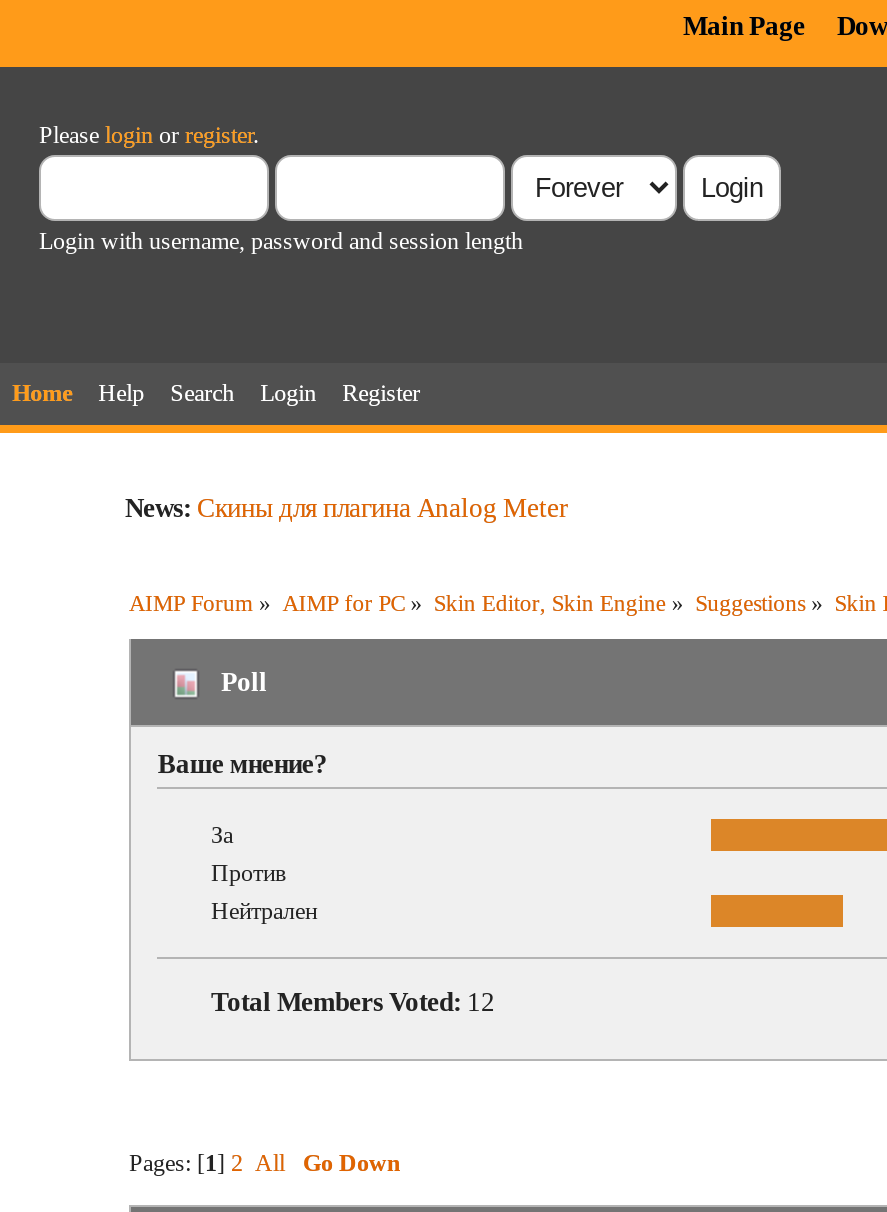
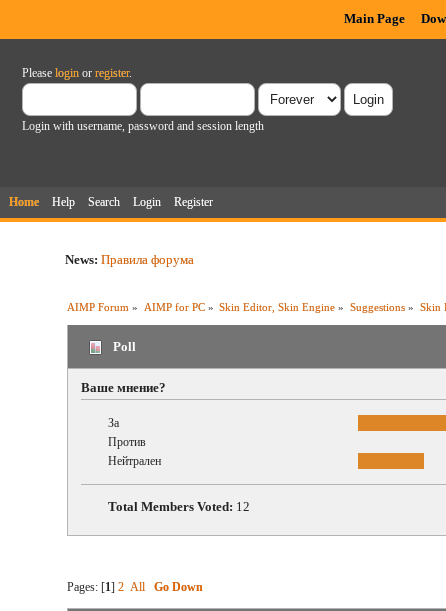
[125,493,567,523] News: Скины для плагина Analog Meter -> [65,252,194,267] News: Правила форума

